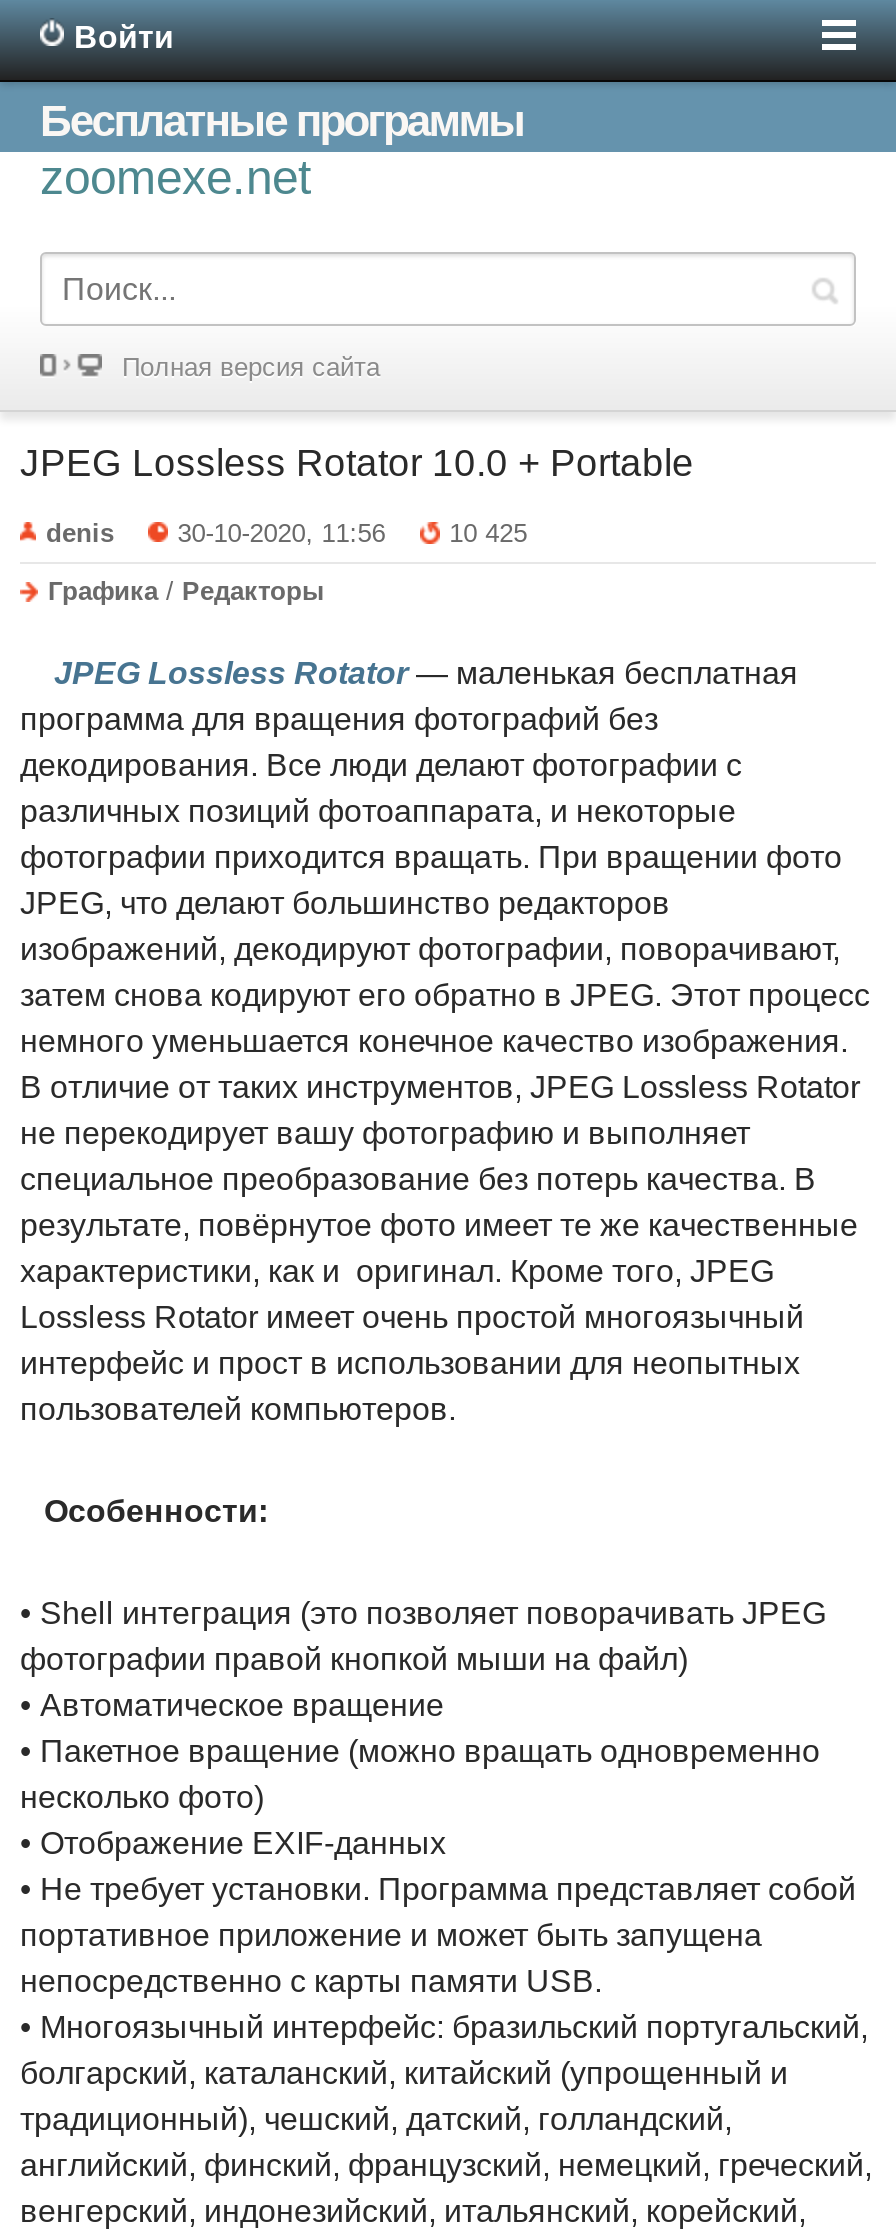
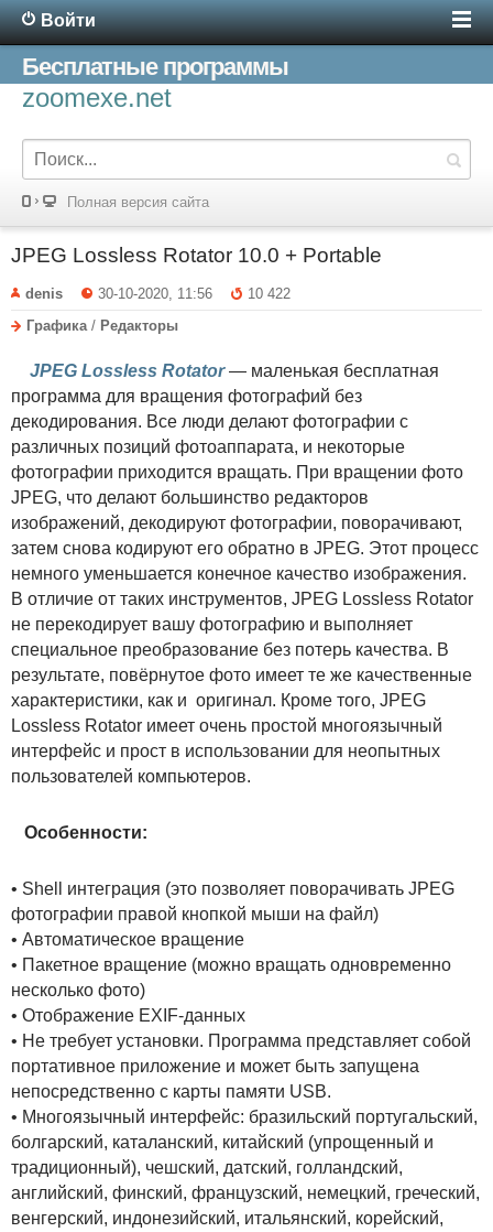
[449,517,527,547] 10 425 -> [247,285,290,301] 10 422

